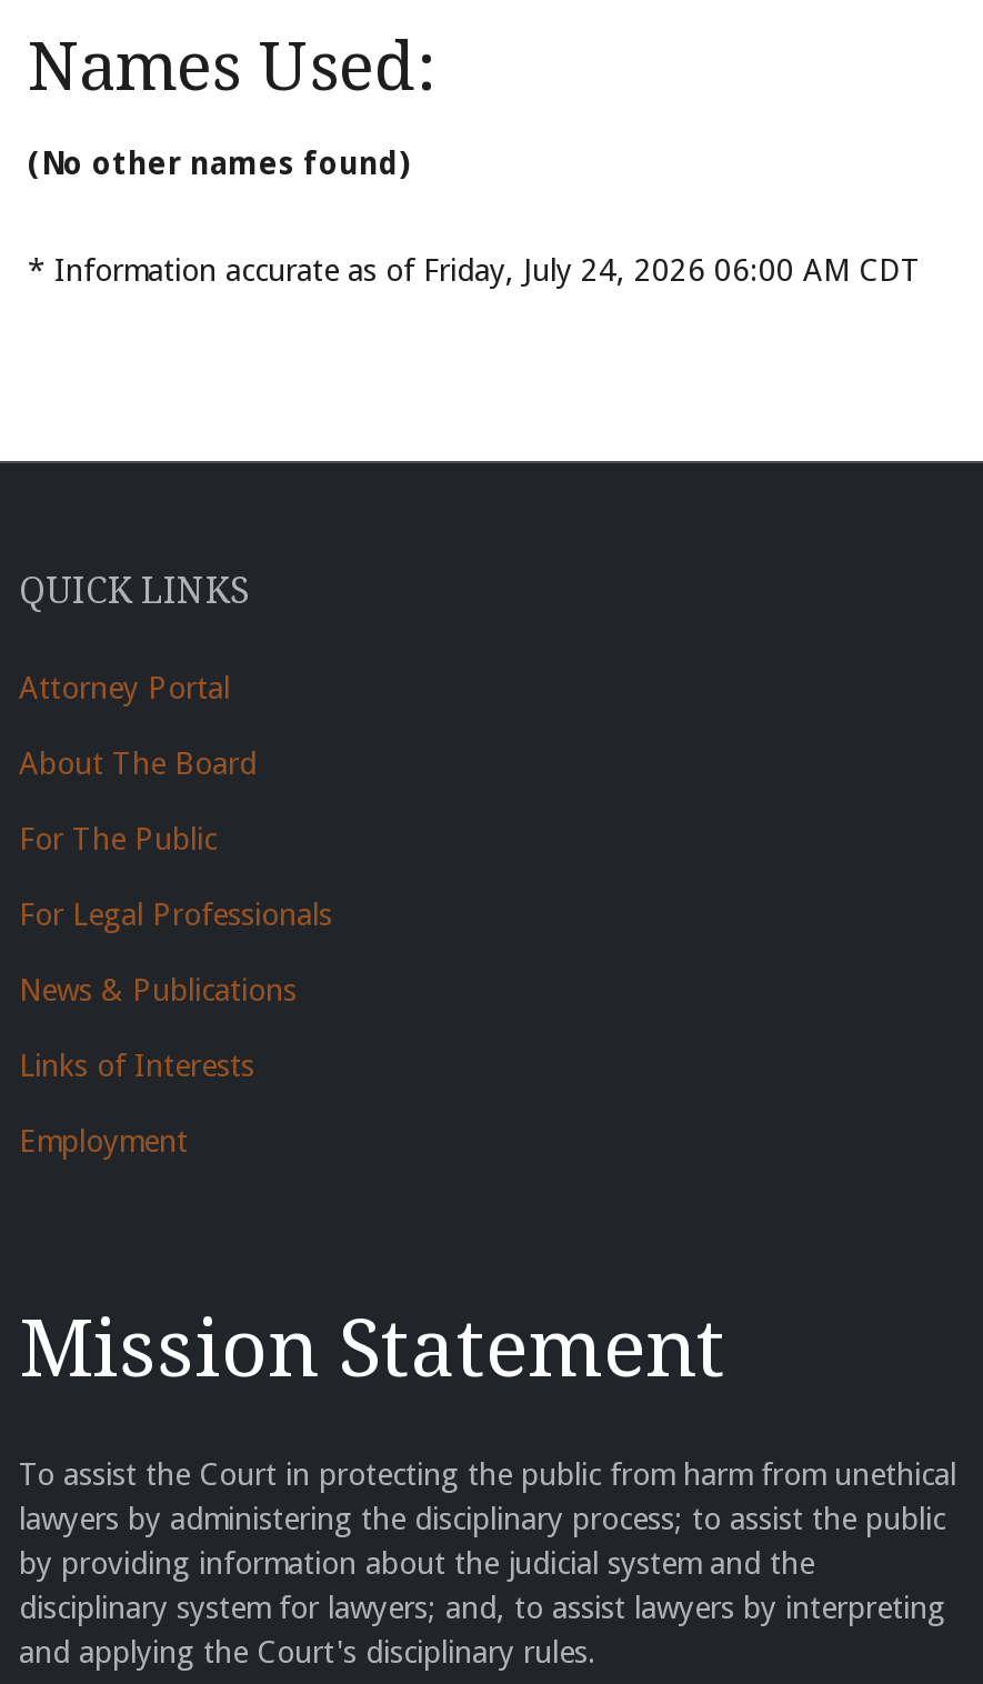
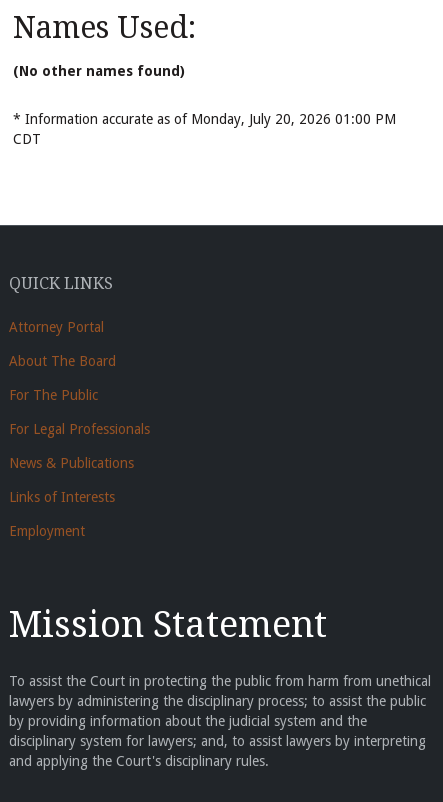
[28,252,921,288] * Information accurate as of Friday, July 24, 2026 06:00 AM CDT -> [13,111,396,147] * Information accurate as of Monday, July 20, 2026 01:00 PM | CDT

